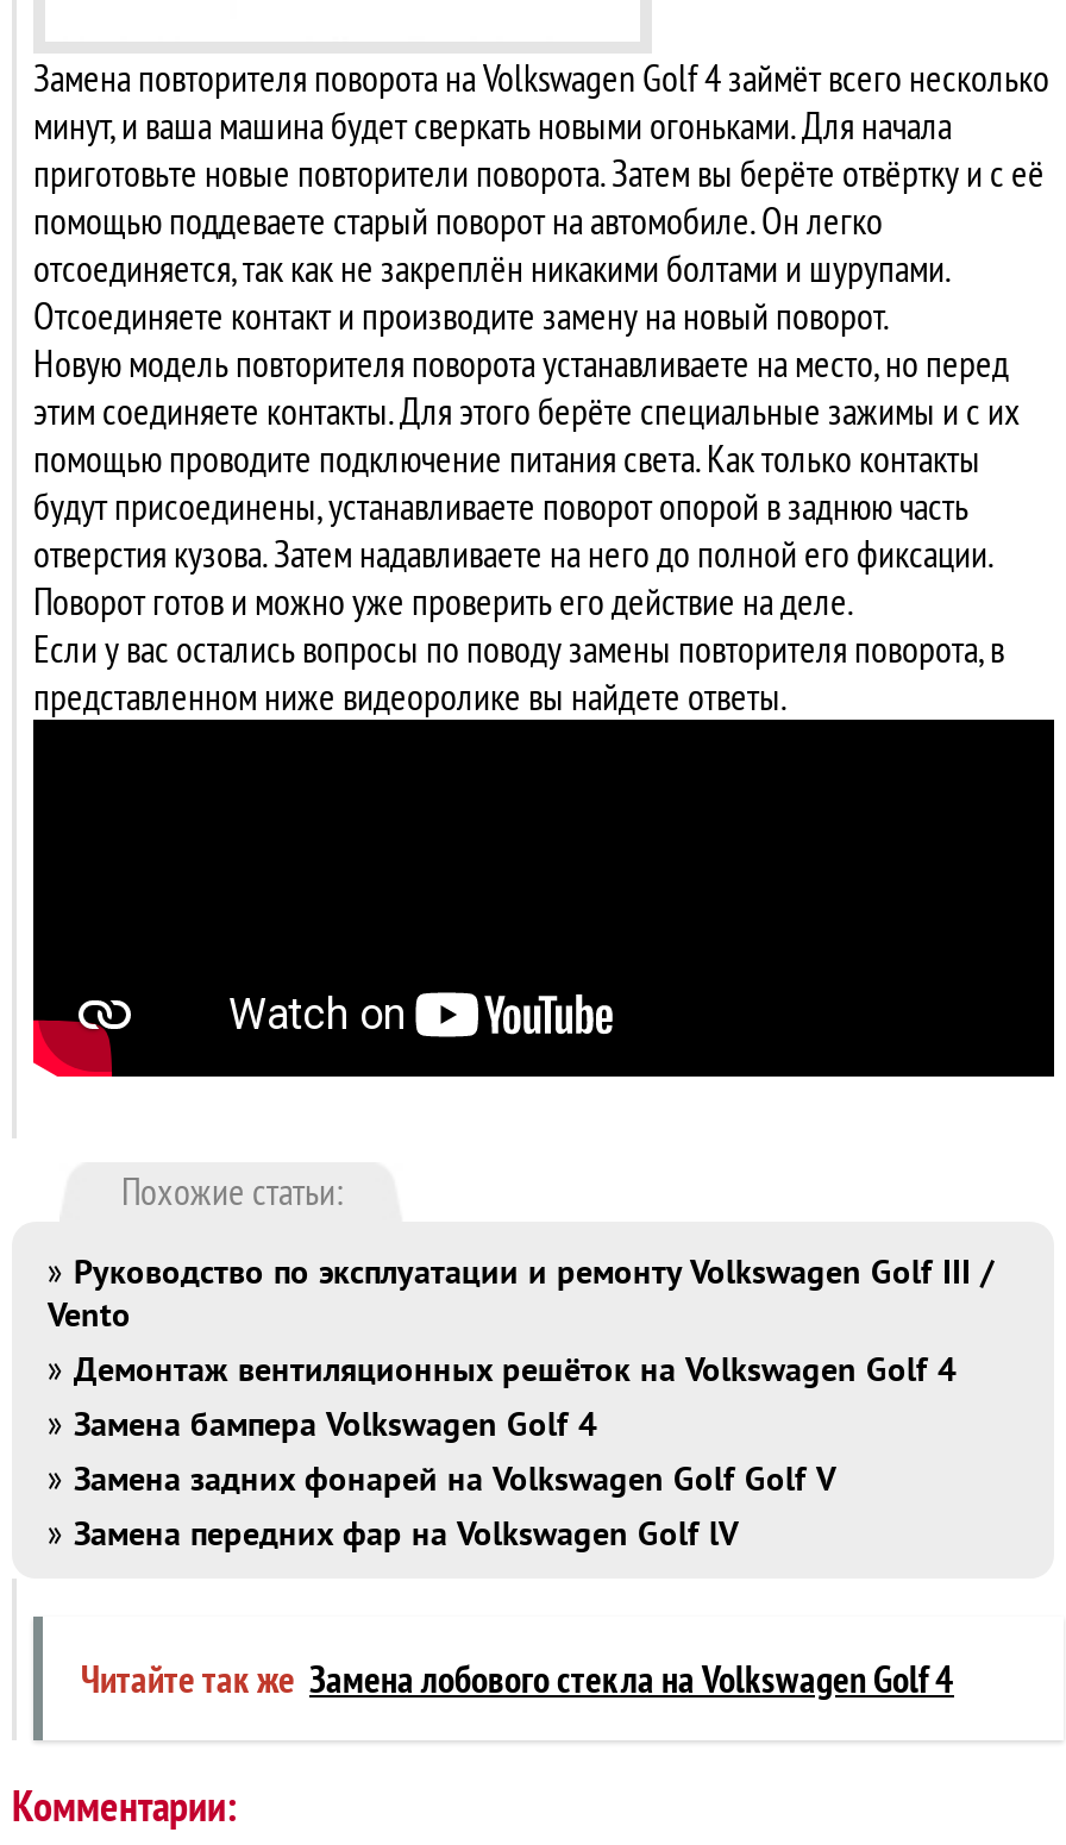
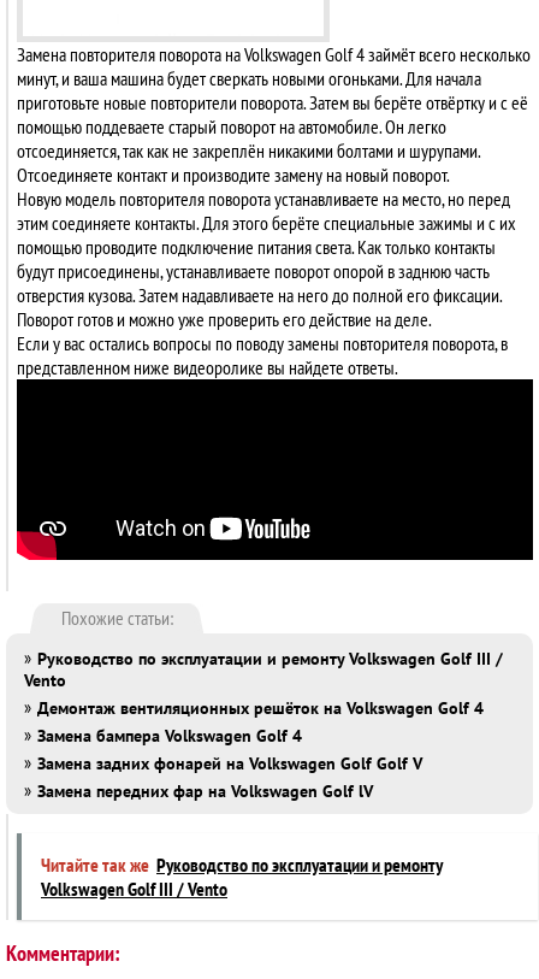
[81,1655,954,1702] Читайте так же Замена лобового стекла на Volkswagen Golf 4 -> [41,853,443,901] Читайте так же Руководство по эксплуатации и ремонту | Volkswagen Golf III / Vento

